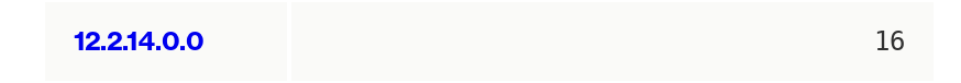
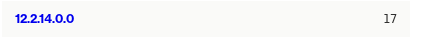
[874,26,905,57] 16 -> [383,12,397,26] 17

